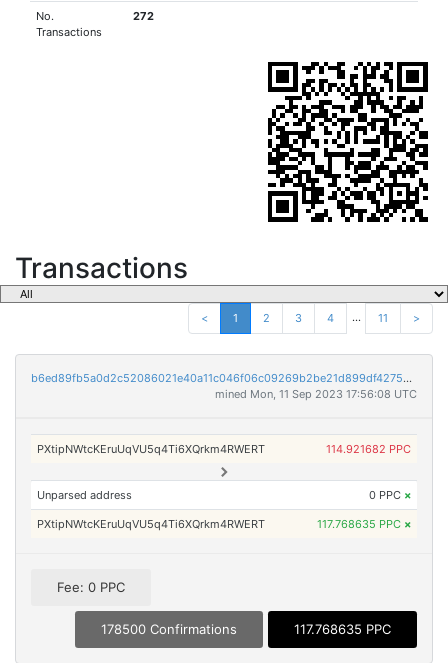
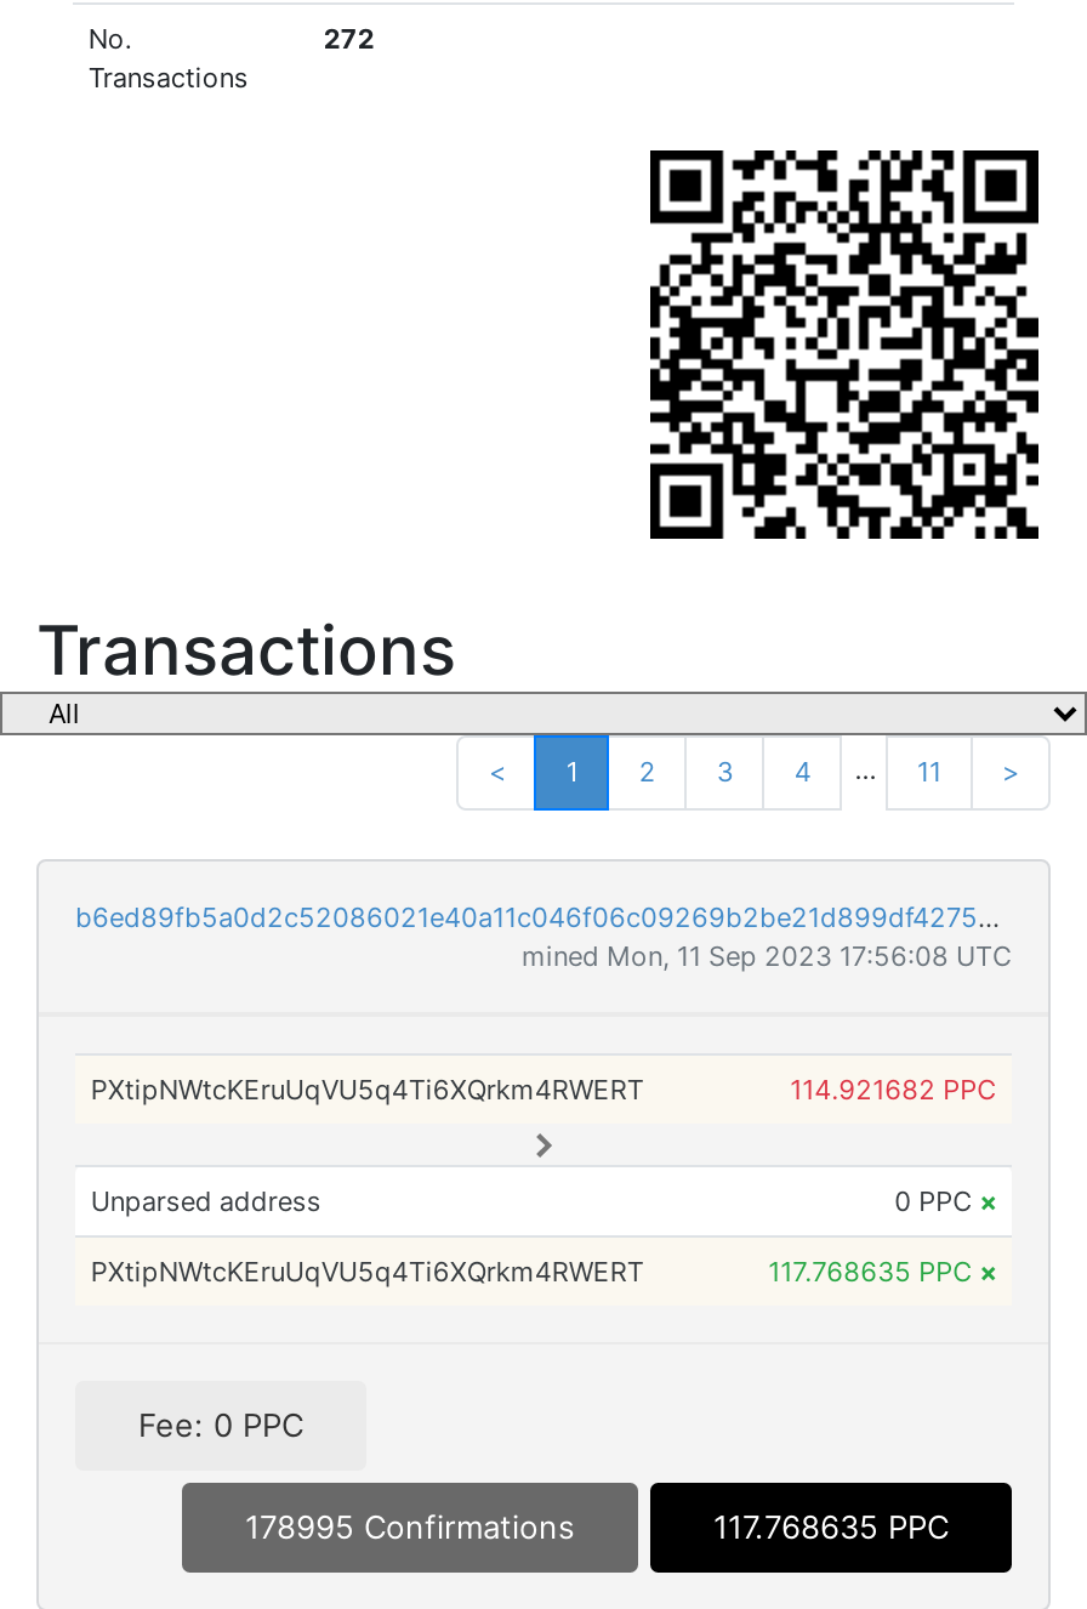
[101,621,237,637] 178500 Confirmations -> [245,1508,575,1547] 178995 Confirmations

